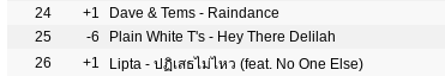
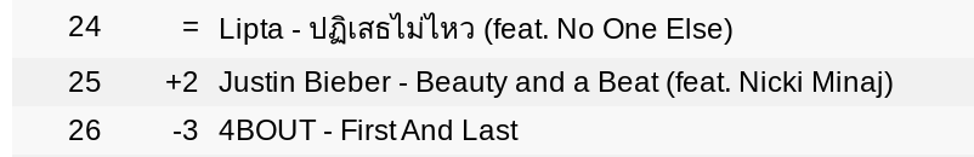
[83,5,279,21] +1 Dave & Tems - Raindance -> [182,10,734,46] = Lipta - ปฏิเสธไม่ไหว (feat. No One Else)
[86,28,336,45] -6 Plain White T's - Hey There Delilah -> [165,65,894,99] +2 Justin Bieber - Beauty and a Beat (feat. Nicki Minaj)
[83,55,363,72] +1 Lipta - ปฏิเสธไม่ไหว (feat. No One Else) -> [172,114,517,147] -3 4BOUT - First And Last

